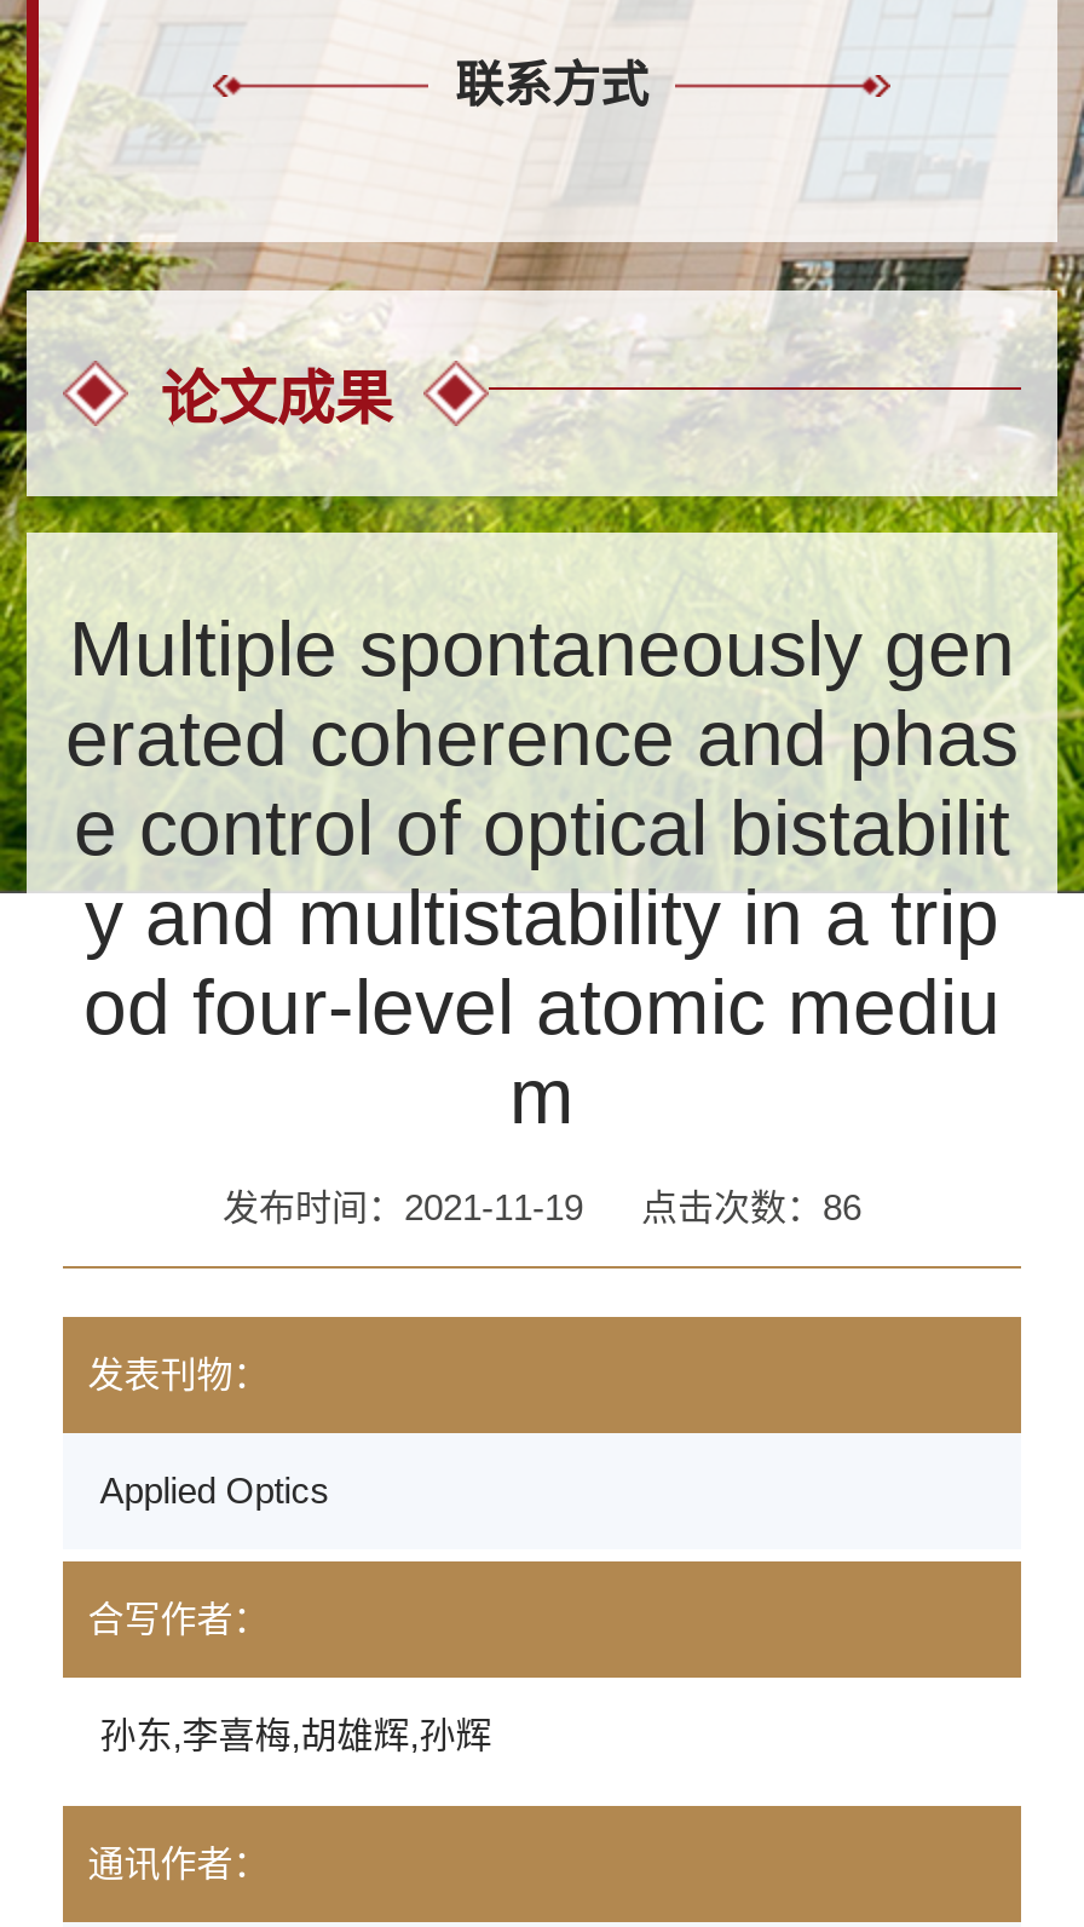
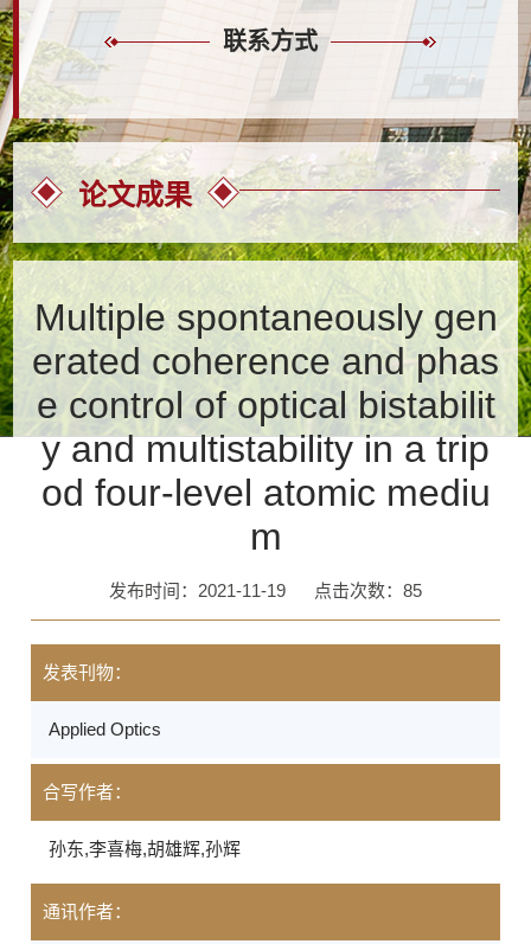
[223,1186,861,1227] 发布时间：2021-11-19 点击次数：86 -> [109,580,422,601] 发布时间：2021-11-19 点击次数：85

